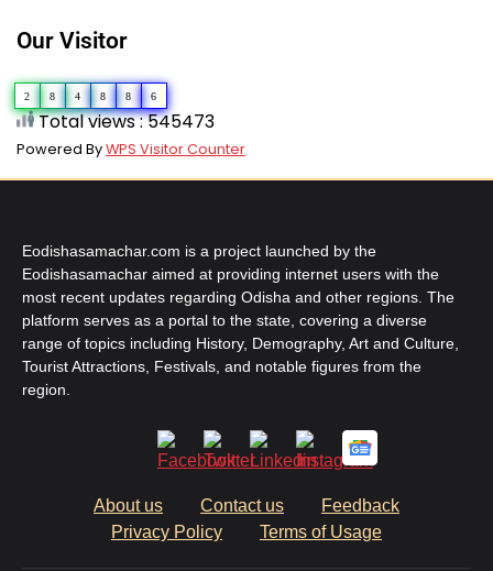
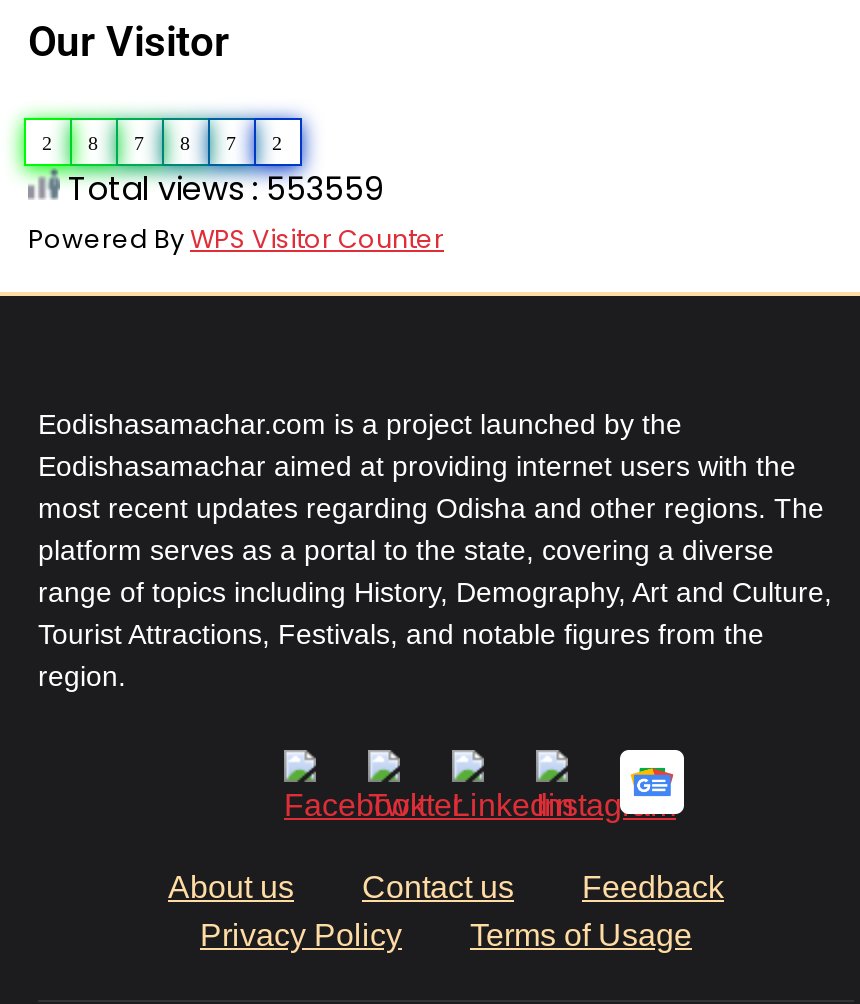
[75,90,80,102] 4 -> [134,131,144,153] 7
[125,90,131,102] 8 -> [226,131,236,153] 7
[151,90,156,102] 6 -> [272,131,282,153] 2
[34,109,215,134] Total views : 545473 -> [60,165,382,211] Total views : 553559

